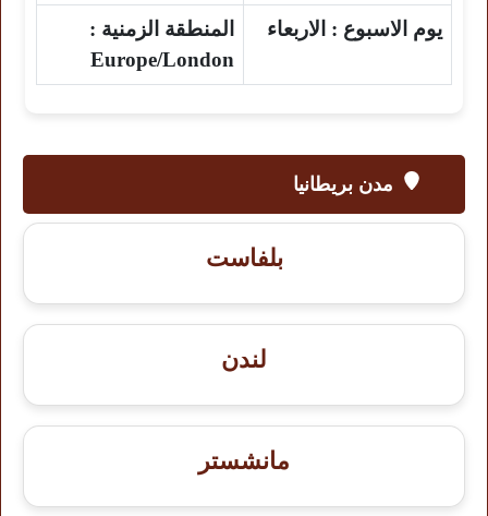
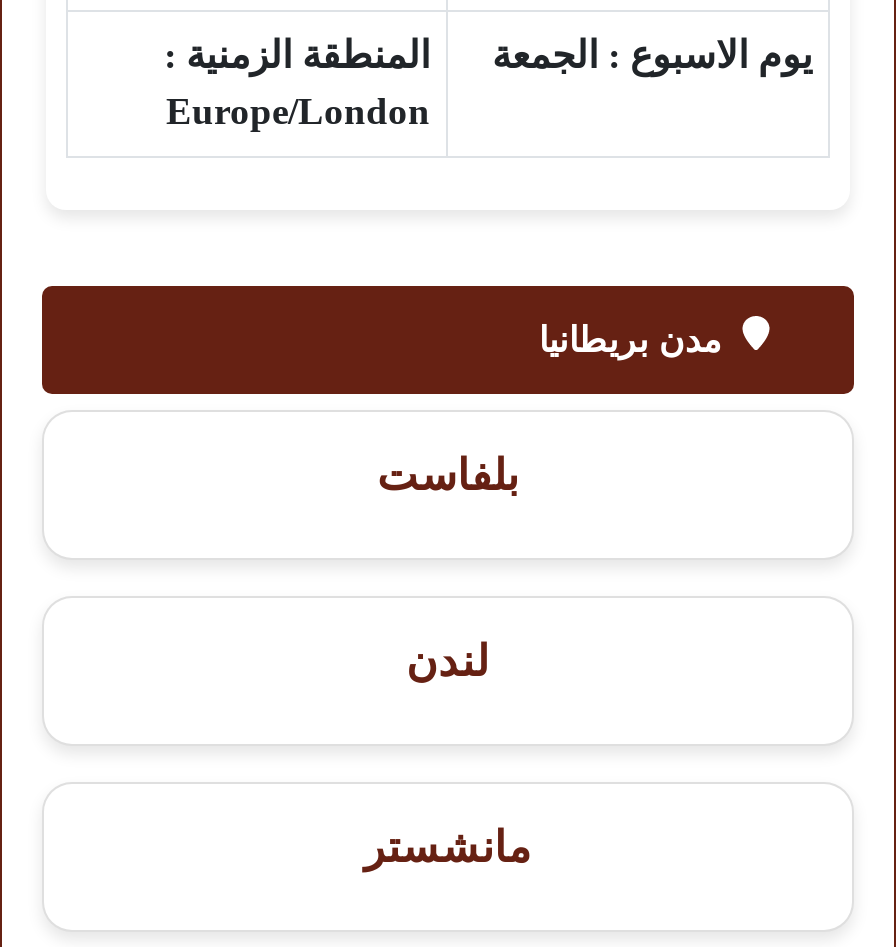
[267,17,442,40] يوم الاسبوع : الاربعاء -> [492,33,812,75] يوم الاسبوع : الجمعة

